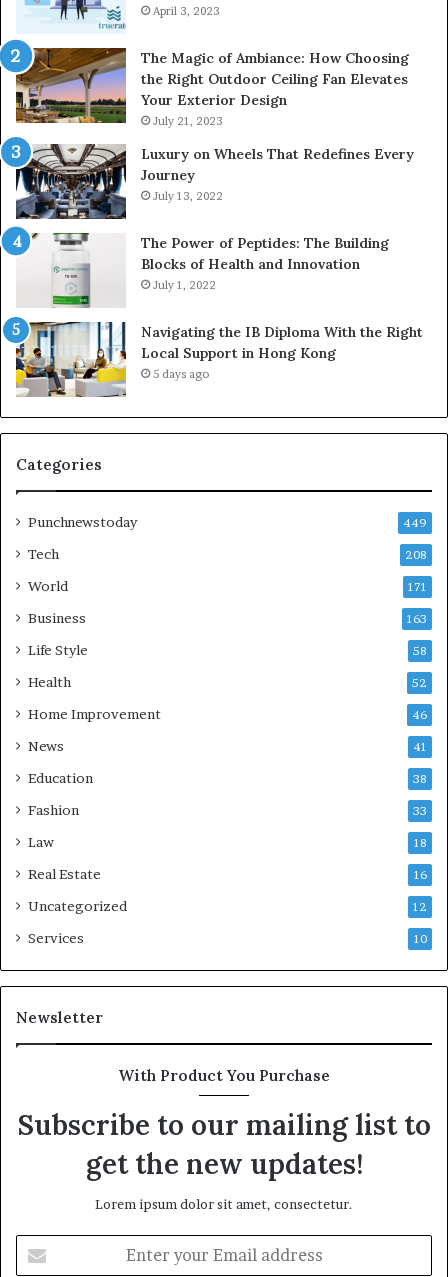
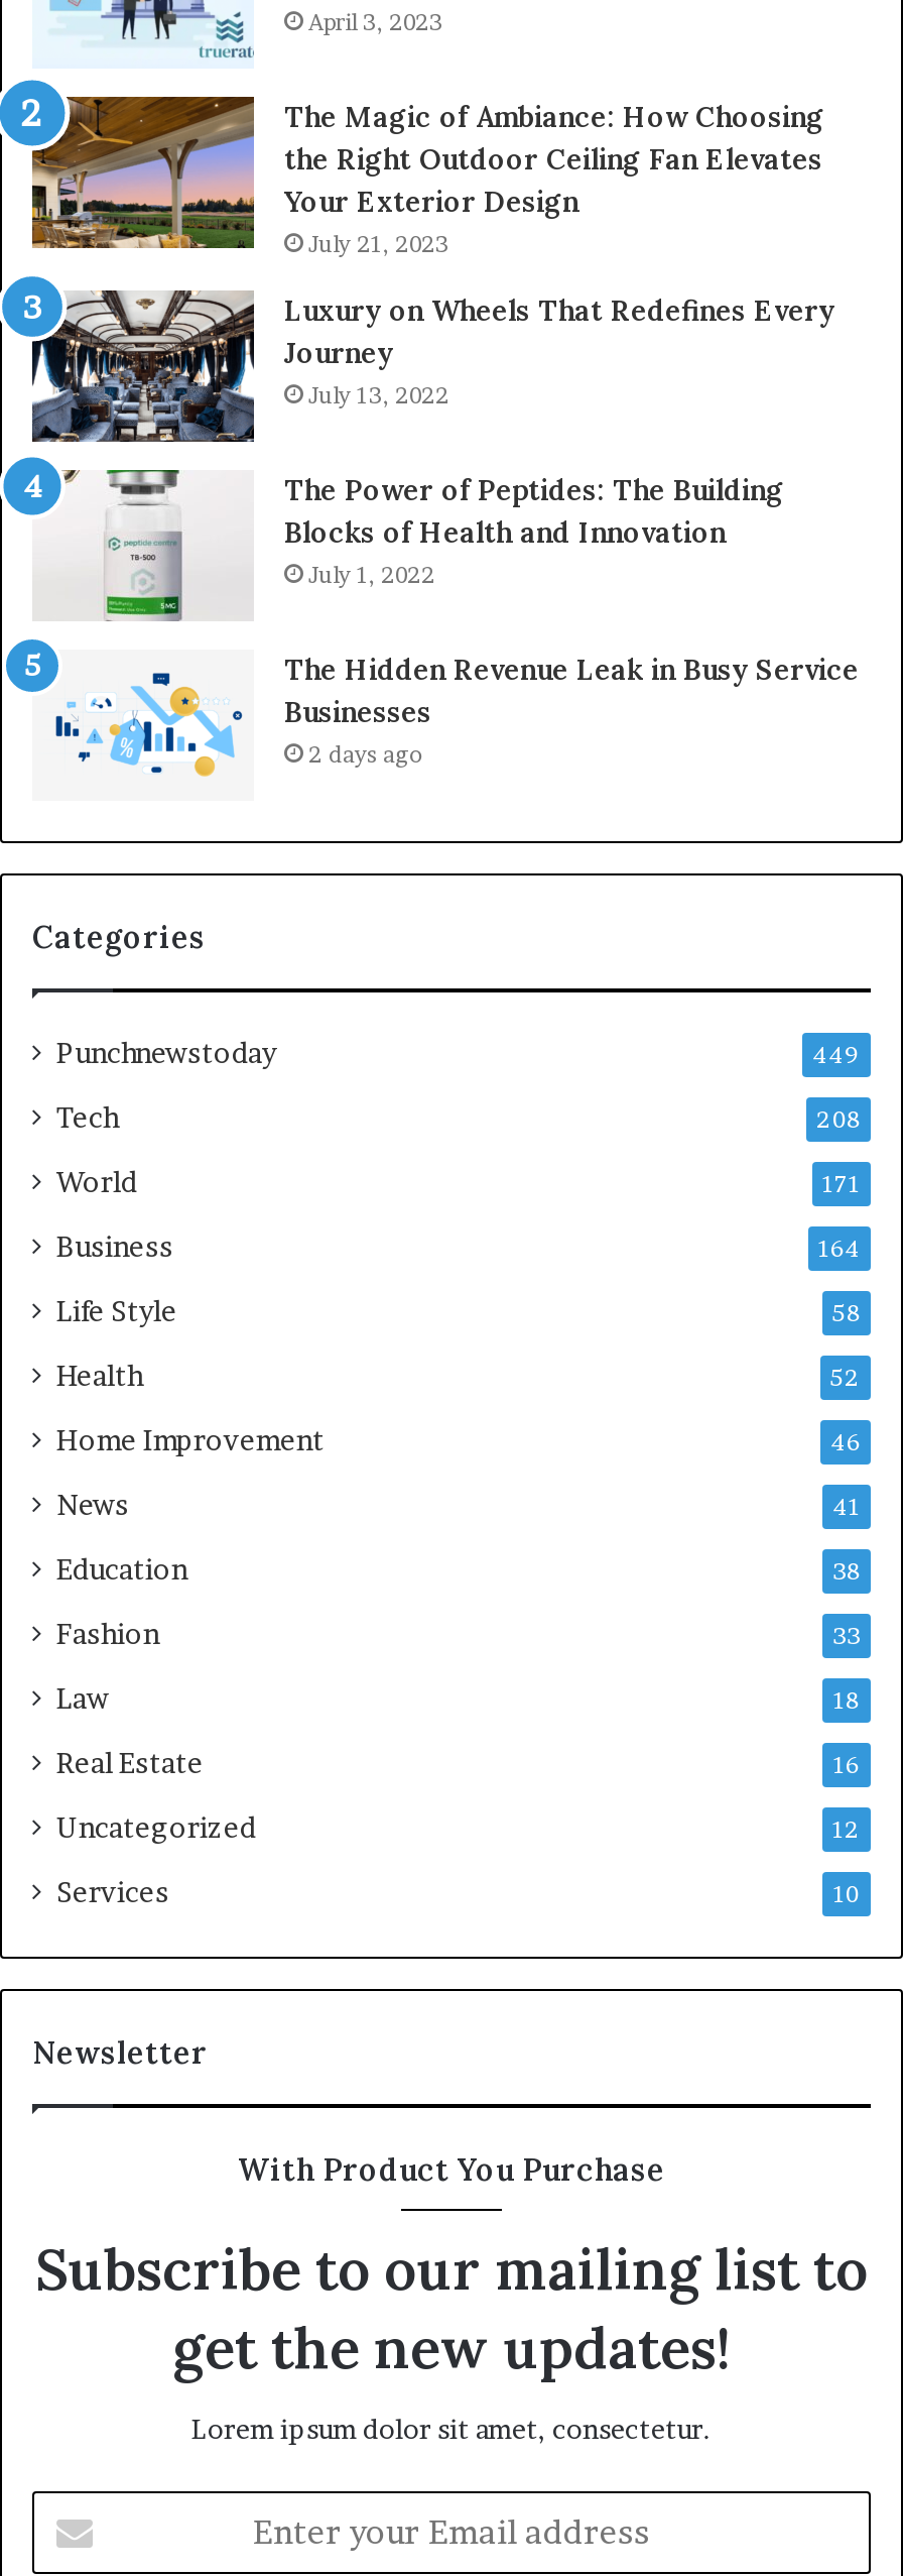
[15,321,423,398] [image] | Navigating the IB Diploma With the Right | Local Support in Hong Kong | 5 days ago -> [30,650,859,801] [image] | The Hidden Revenue Leak in Busy Service | Businesses | 2 days ago
[407,612,427,626] 163 -> [818,1234,861,1263] 164

